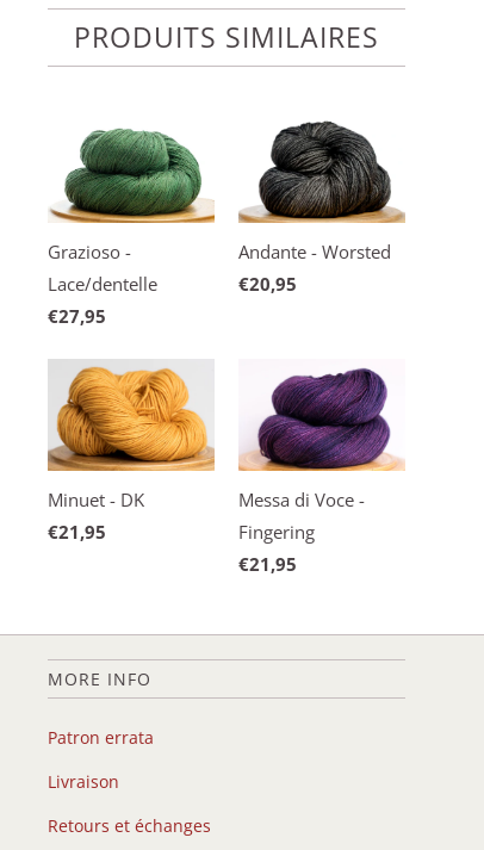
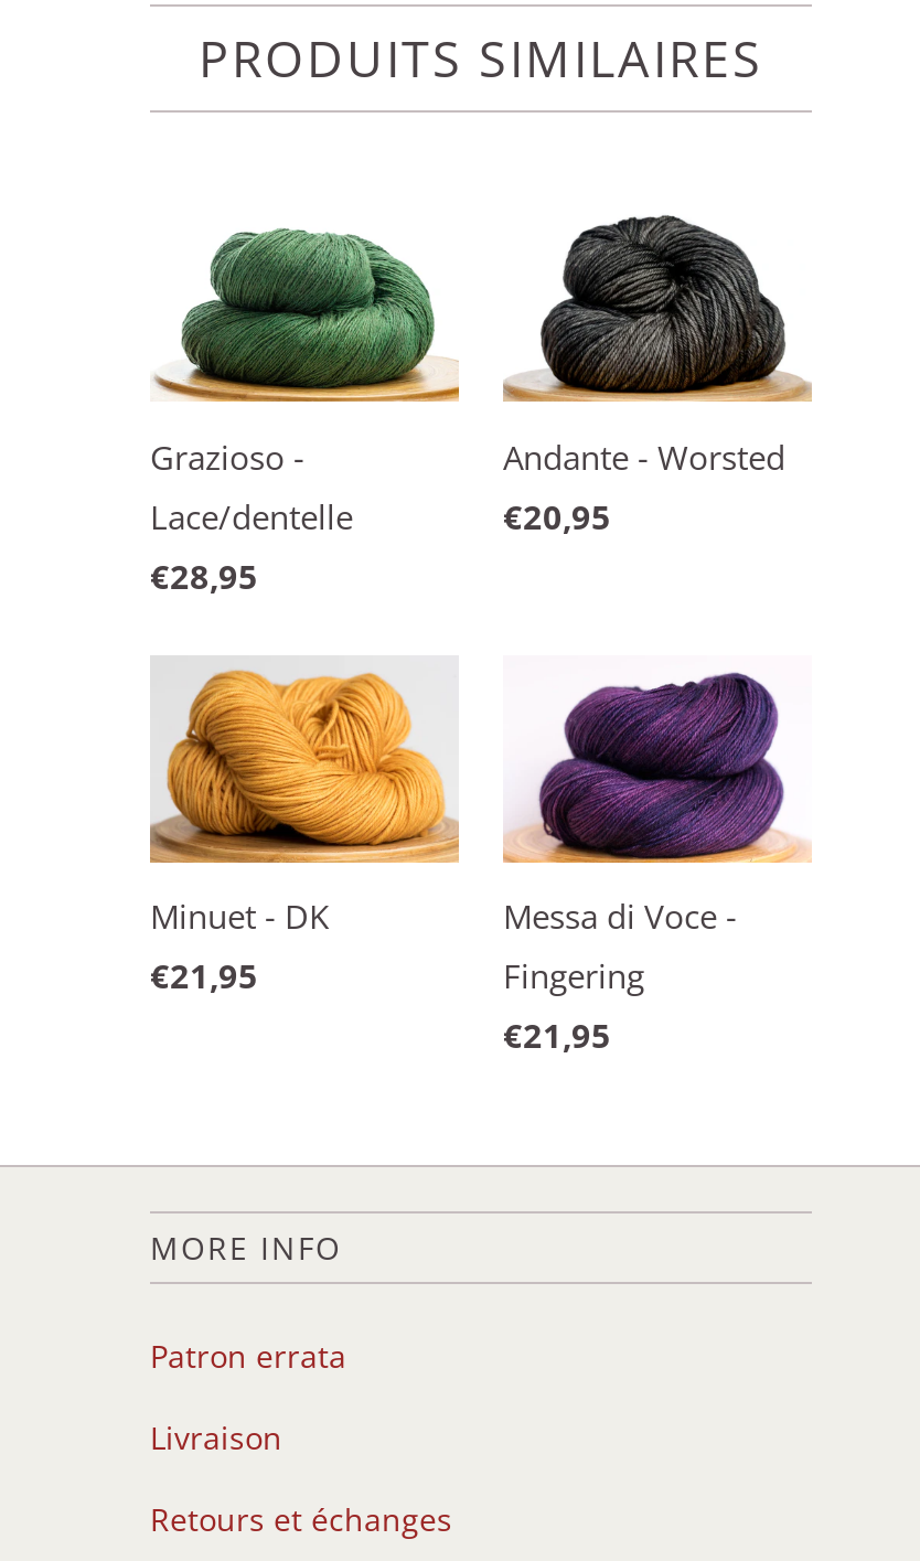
[48,304,106,328] €27,95 -> [150,554,258,598] €28,95

